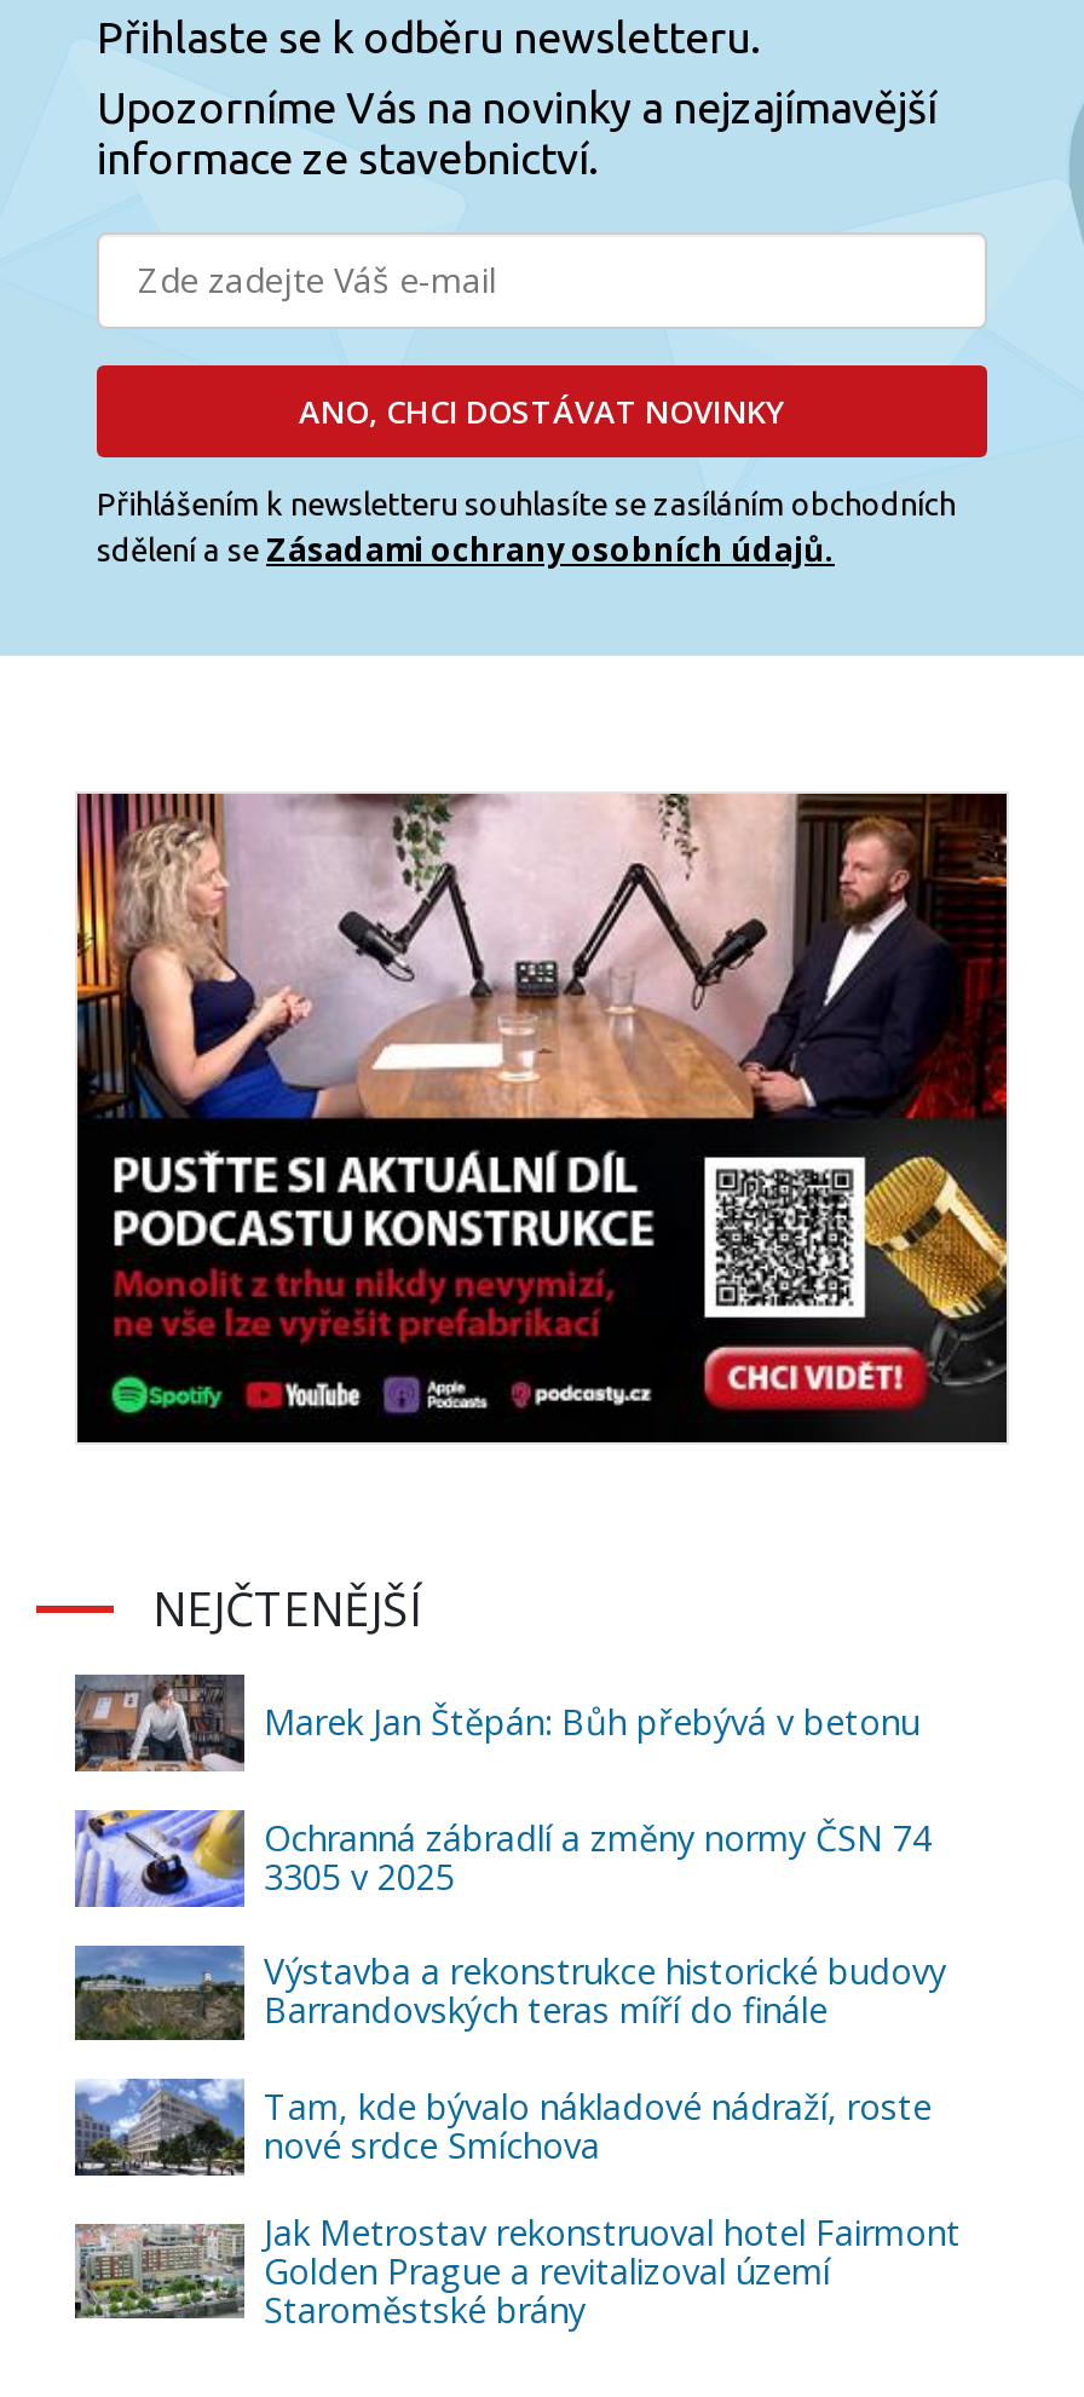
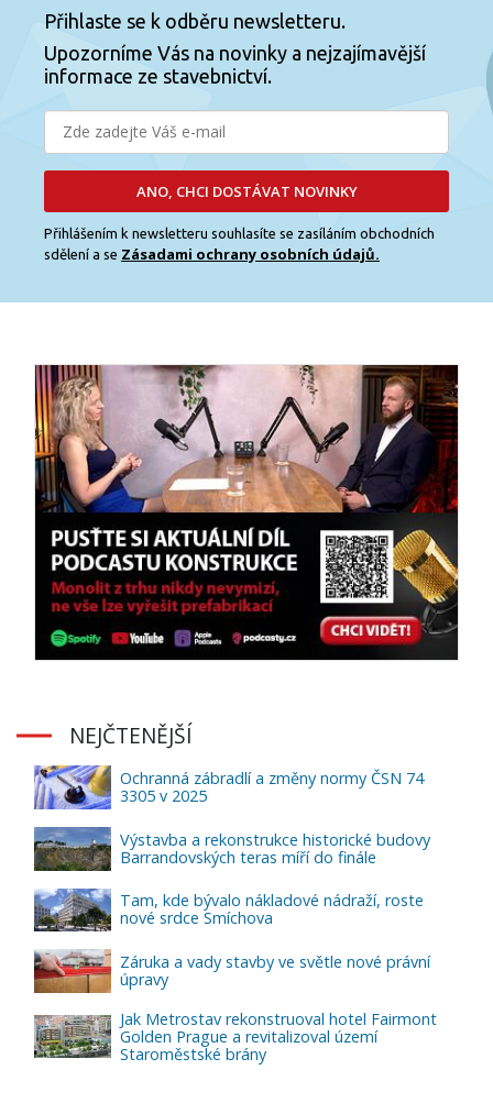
[73,1672,919,1774] [image] | Marek Jan Štěpán: Bůh přebývá v betonu -> none
moved [70,1805,946,2168] -> [32,763,430,928]: [image] | Ochranná zábradlí a změny normy ČSN 74 | 3305 v 2025 | Výstavba a rekonstrukce historické budovy | Barrandovských teras míří do finále | Tam, kde bývalo nákladové nádraží, roste | nové srdce Smíchova
none -> [34,950,430,994] [image] | Záruka a vady stavby ve světle nové právní | úpravy

